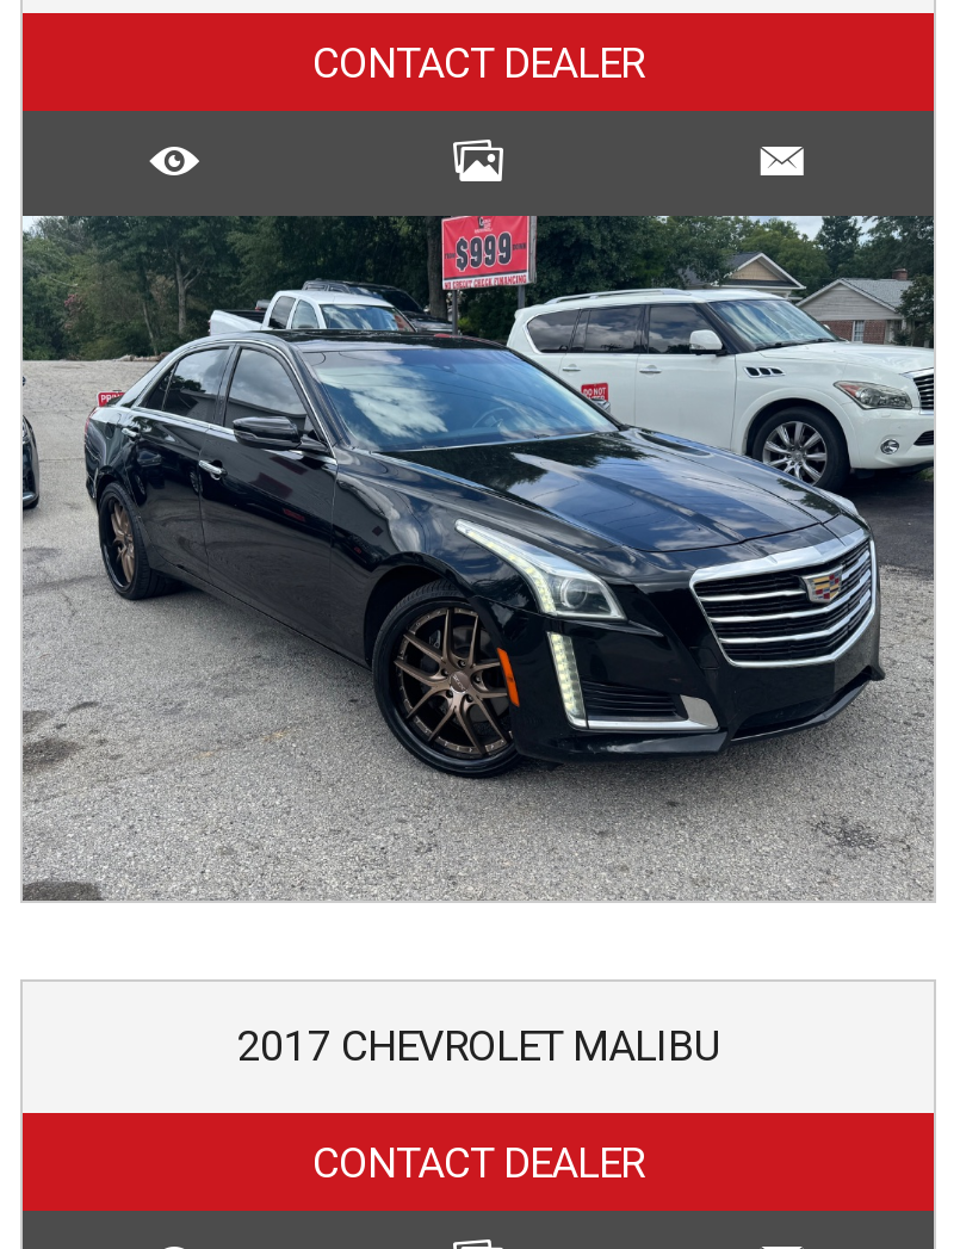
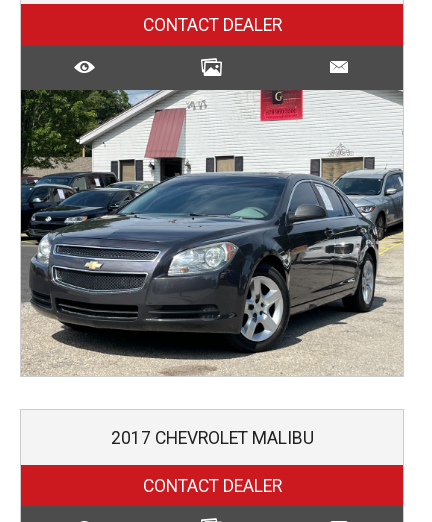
[20,214,936,901] [image] -> [20,89,404,375] [image]

